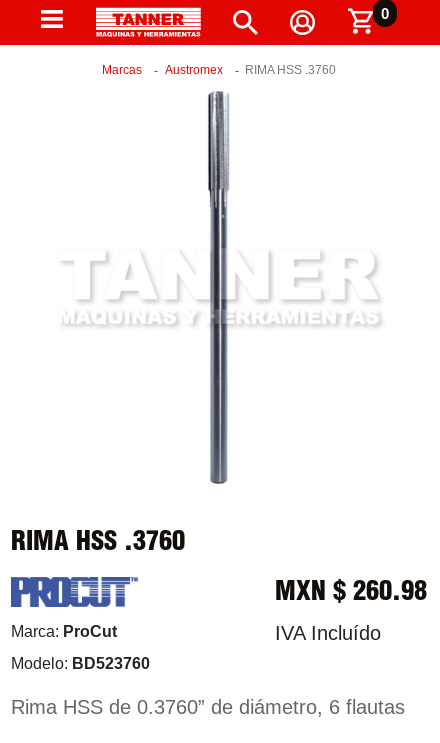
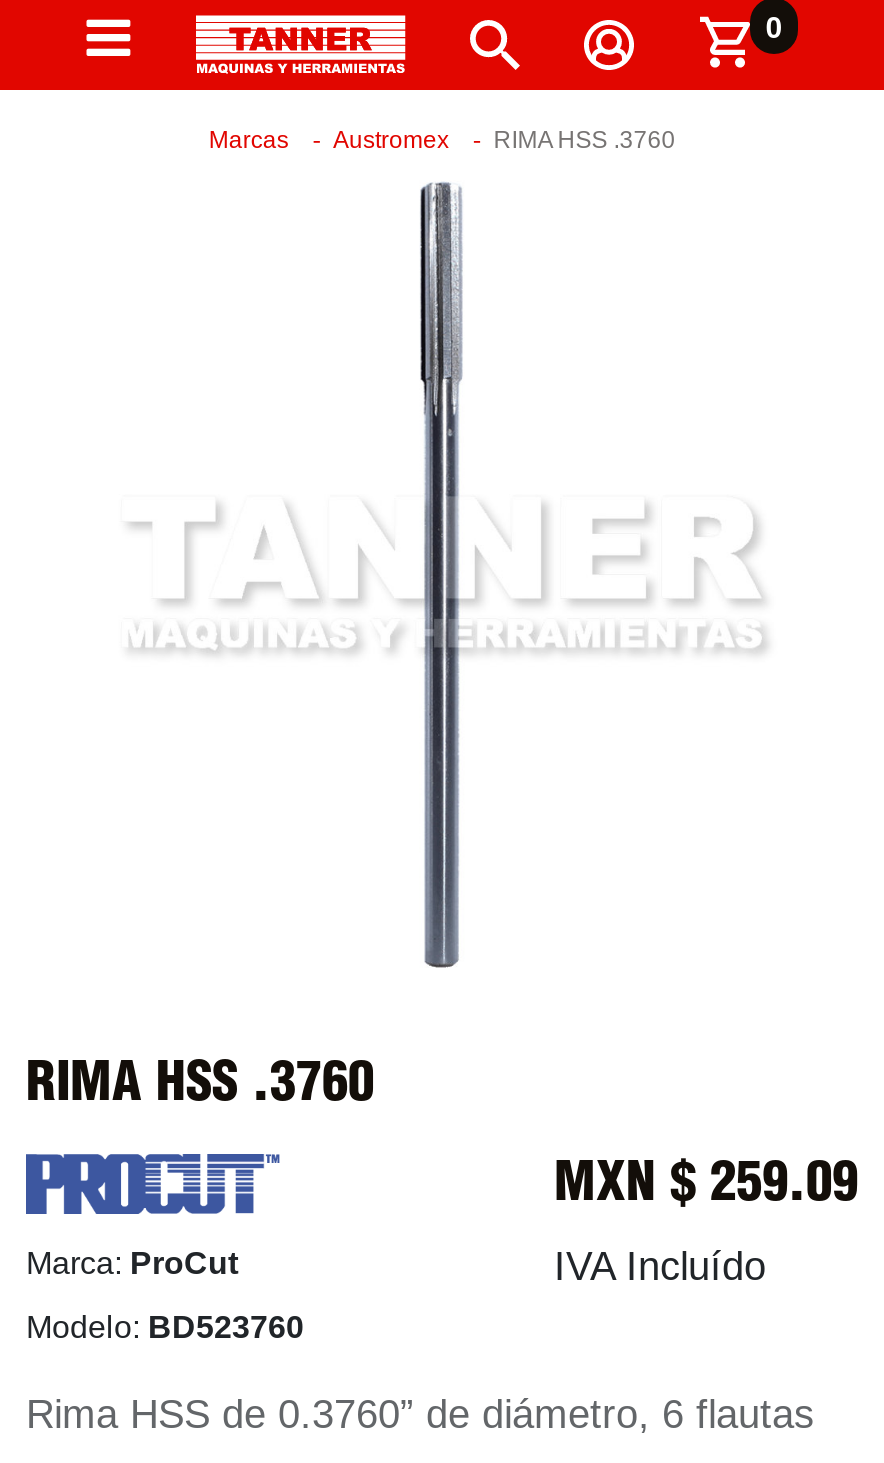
[275,580,427,605] MXN $260.98 -> [554,1159,858,1209] MXN $259.09

